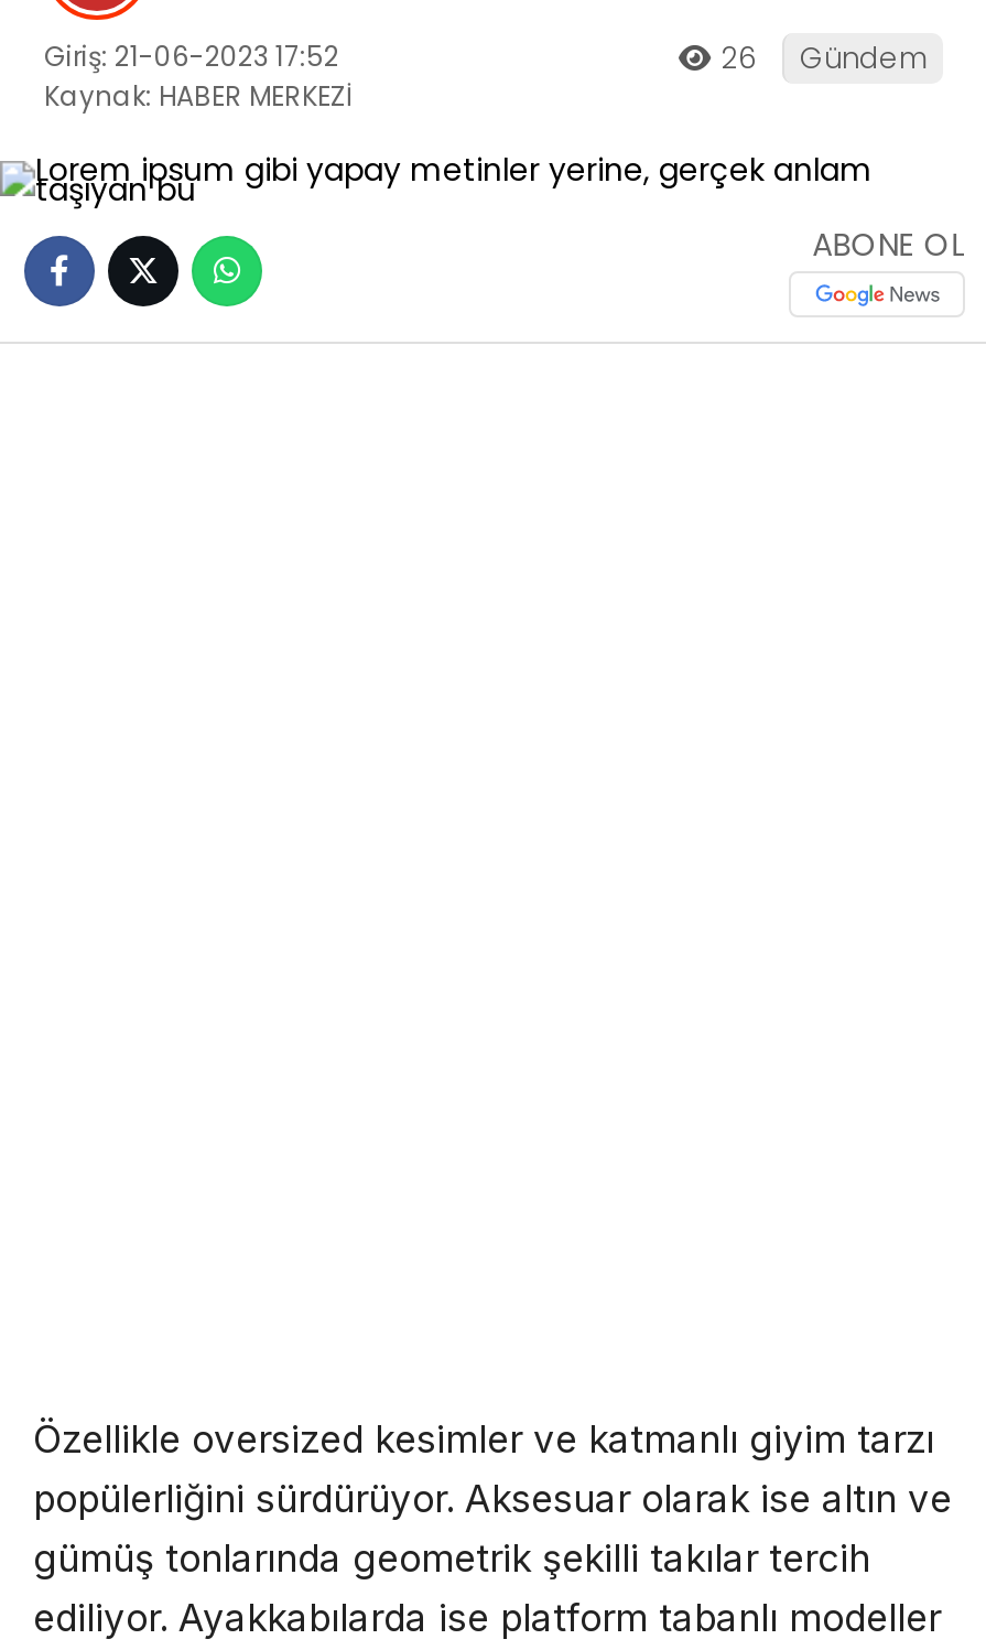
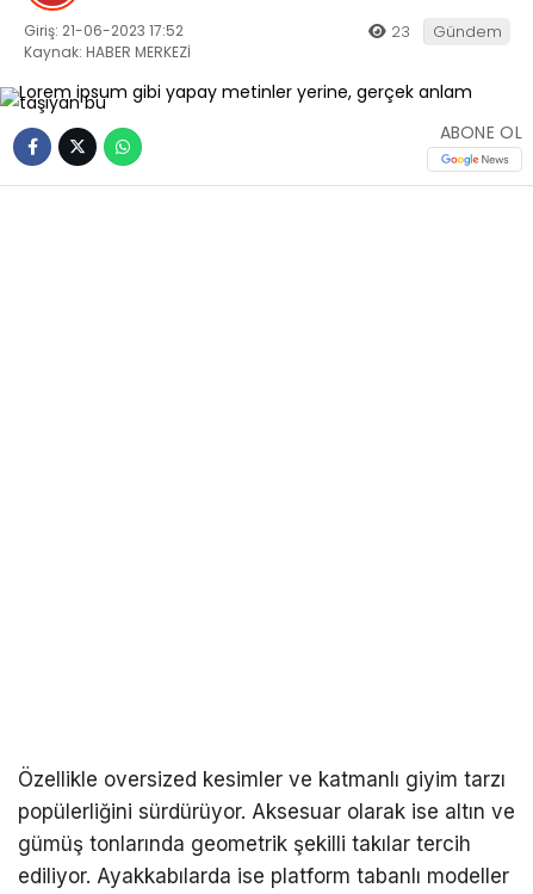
[712,37,928,79] 26 Gündem -> [386,20,502,43] 23 Gündem

